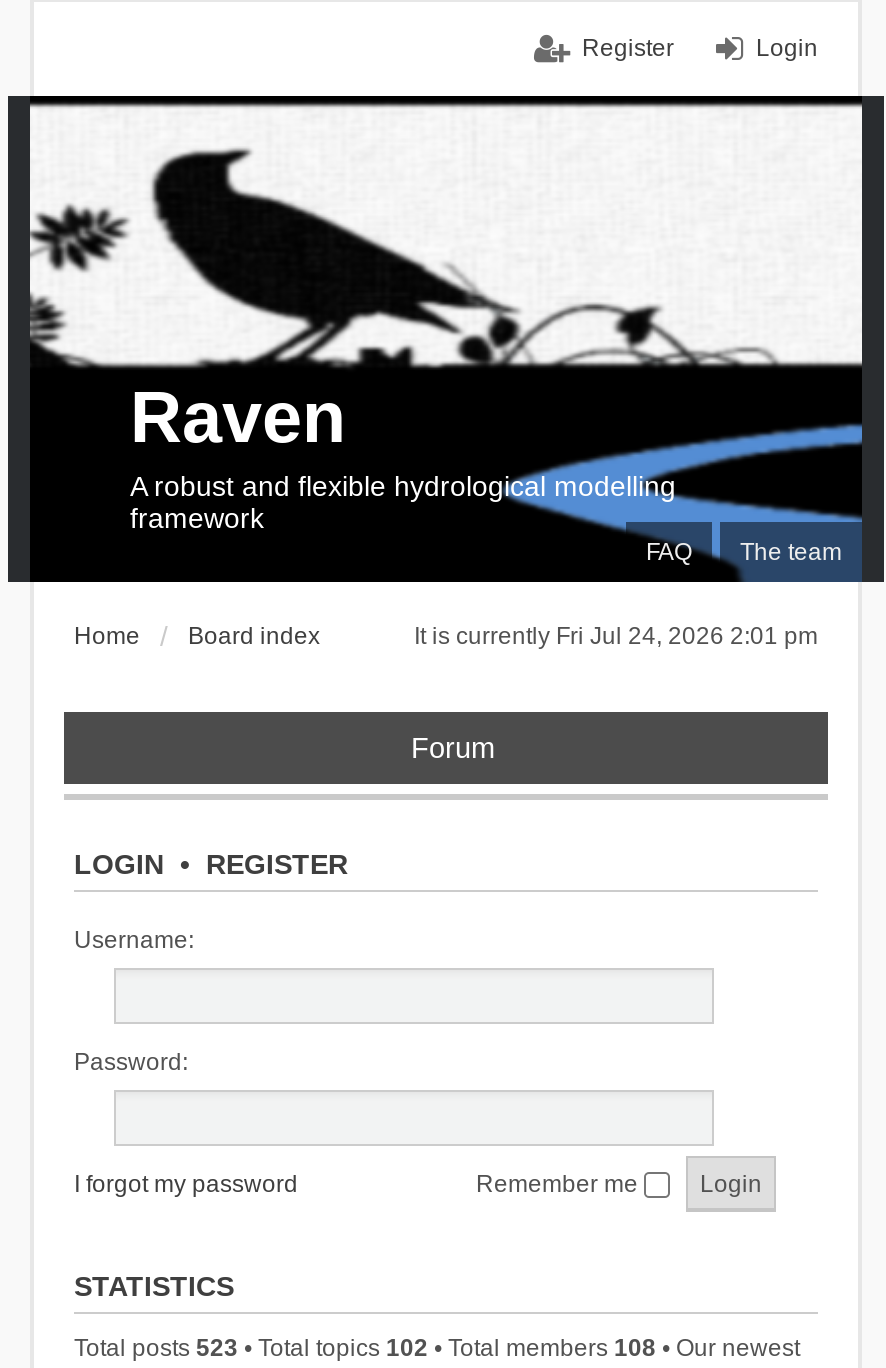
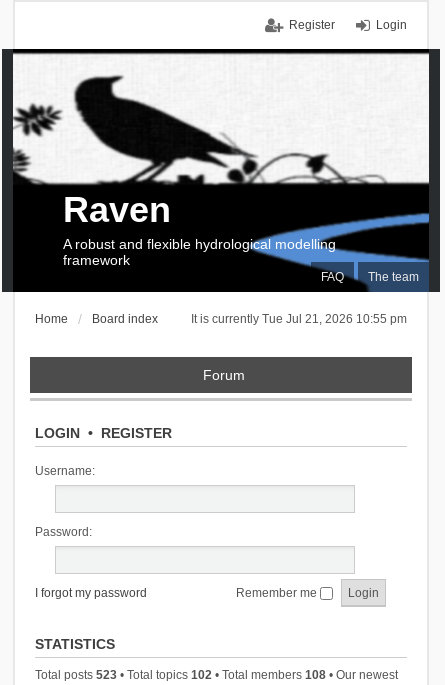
[414,622,818,650] It is currently Fri Jul 24, 2026 2:01 pm -> [191,312,407,326] It is currently Tue Jul 21, 2026 10:55 pm

